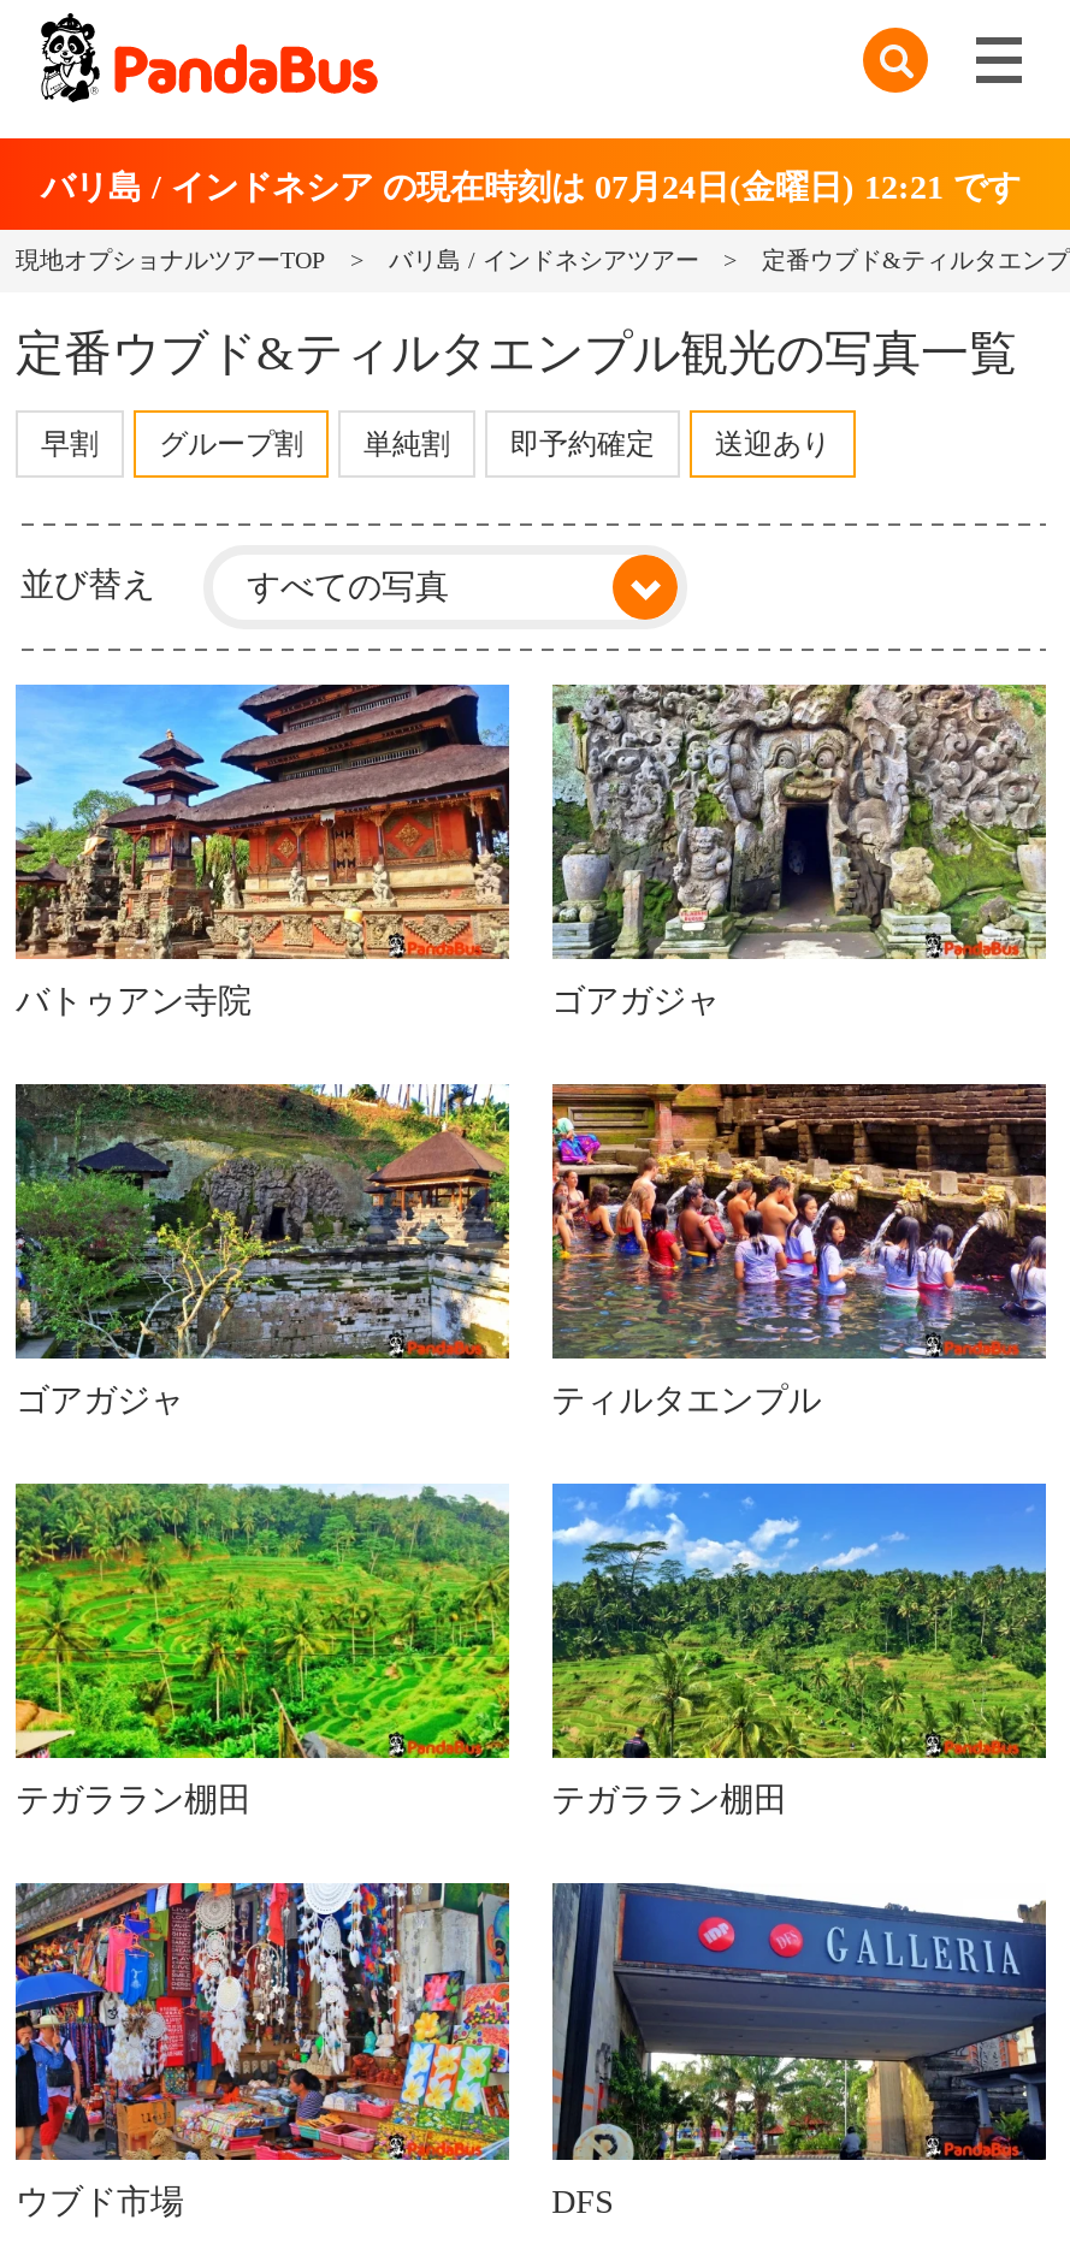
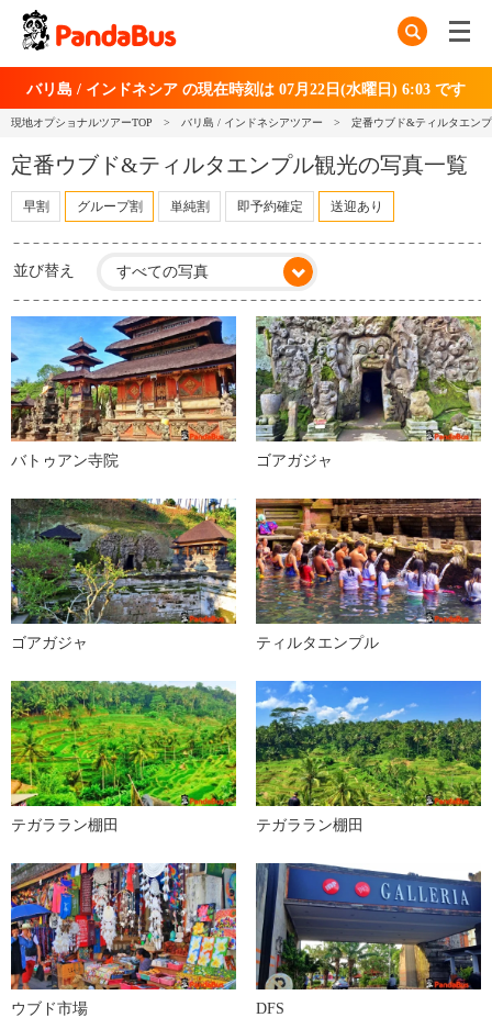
[41,170,1021,206] バリ島 / インドネシアの現在時刻は07月24日(金曜日) 12:21です -> [26,81,466,98] バリ島 / インドネシアの現在時刻は07月22日(水曜日) 6:03です

